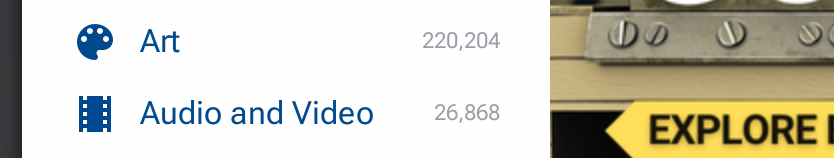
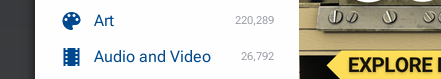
[422,28,500,54] 220,204 -> [235,14,274,27] 220,289
[434,100,500,126] 26,868 -> [241,50,274,63] 26,792

